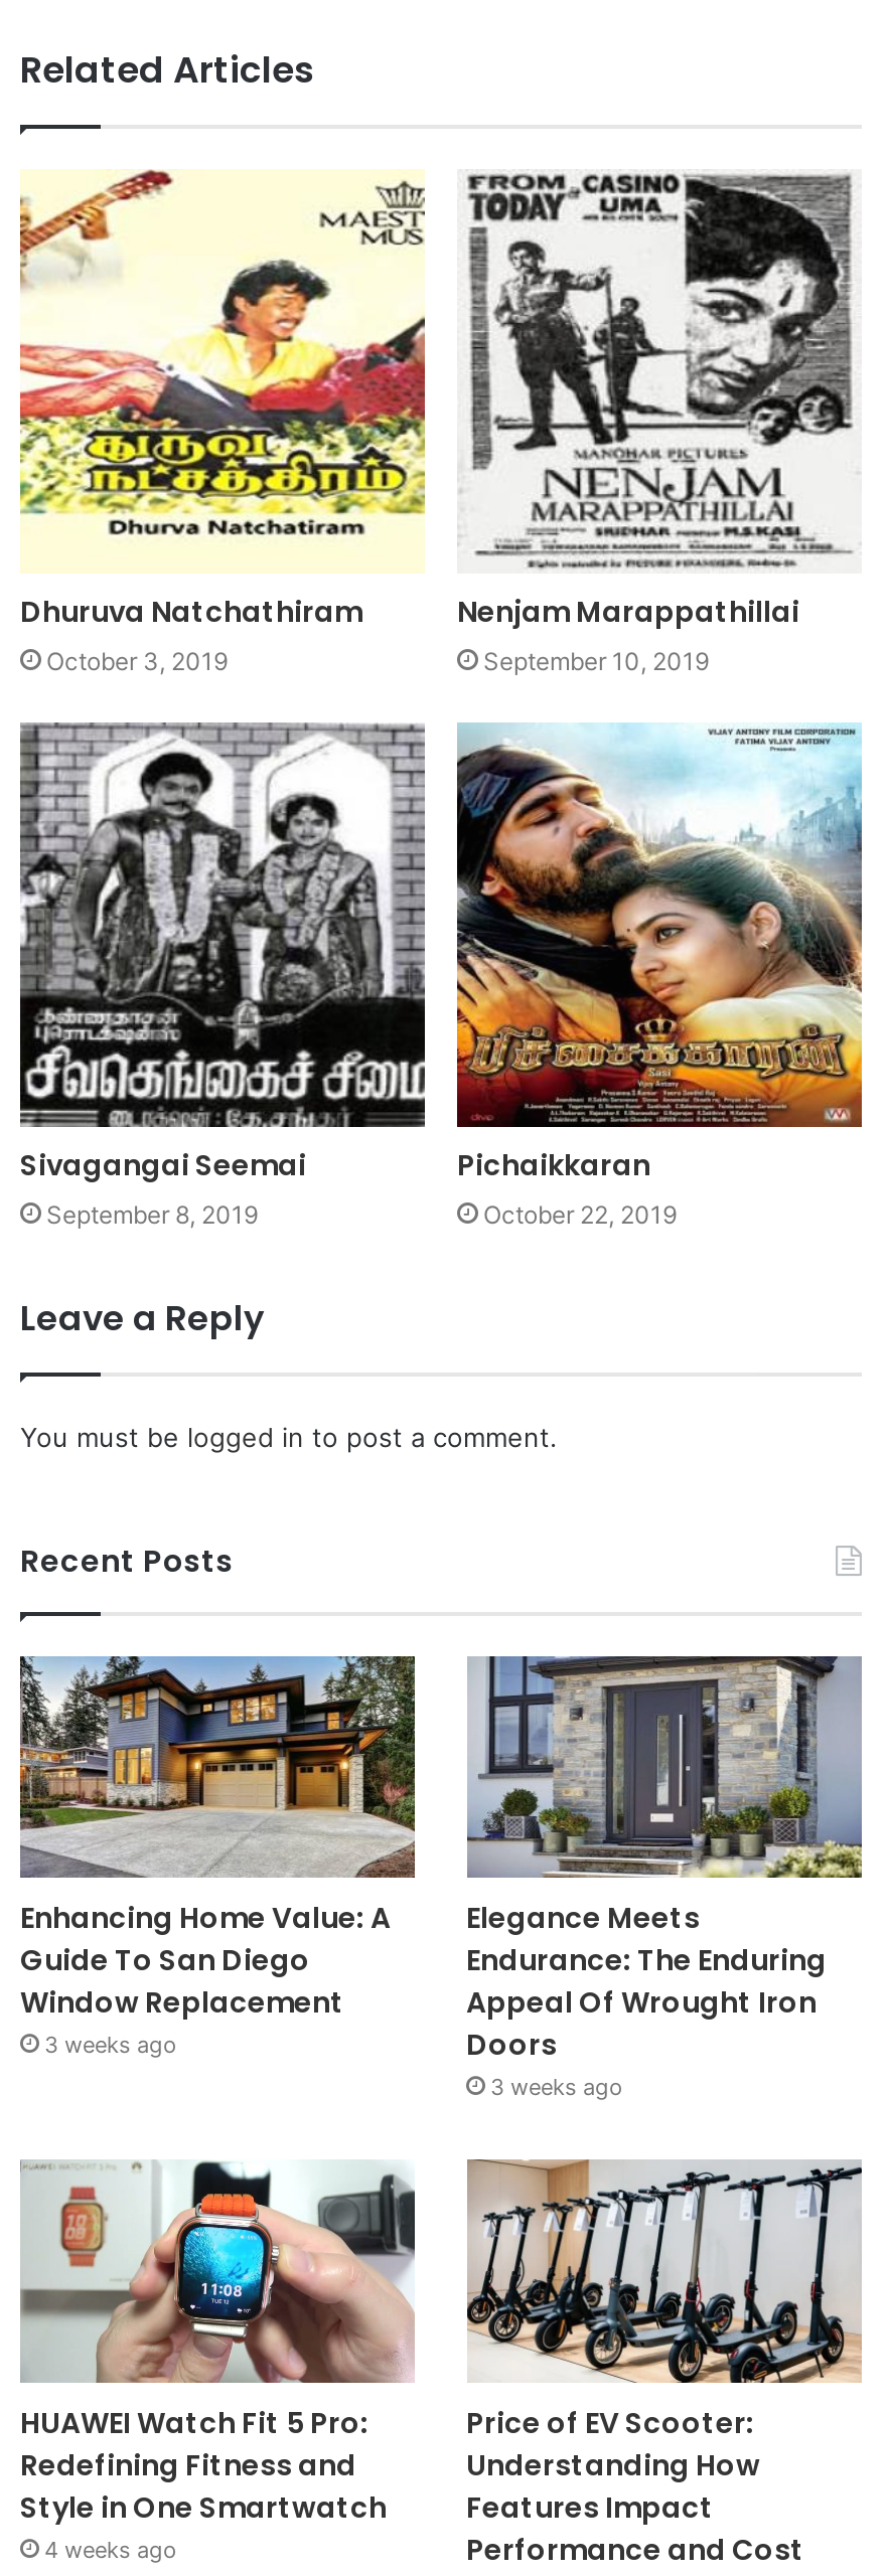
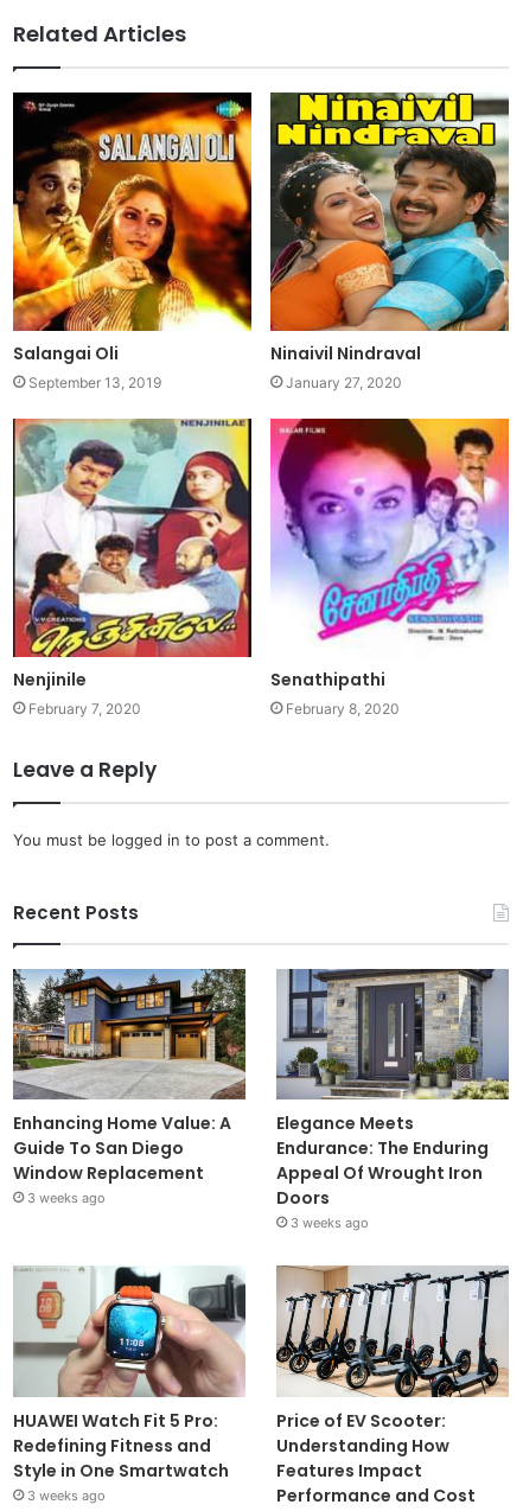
[18,169,427,675] [image] | Dhuruva Natchathiram | October 3, 2019 -> [12,91,253,391] [image] | Salangai Oli | September 13, 2019
[457,169,862,675] [image] | Nenjam Marappathillai | September 10, 2019 -> [269,91,510,391] [image] | Ninaivil Nindraval | January 27, 2020
[18,722,427,1229] [image] | Sivagangai Seemai | September 8, 2019 -> [12,417,251,717] [image] | Nenjinile | February 7, 2020
[455,722,864,1229] [image] | Pichaikkaran | October 22, 2019 -> [269,417,510,717] [image] | Senathipathi | February 8, 2020
[44,2535,177,2564] 4 weeks ago -> [27,1487,106,1504] 3 weeks ago

